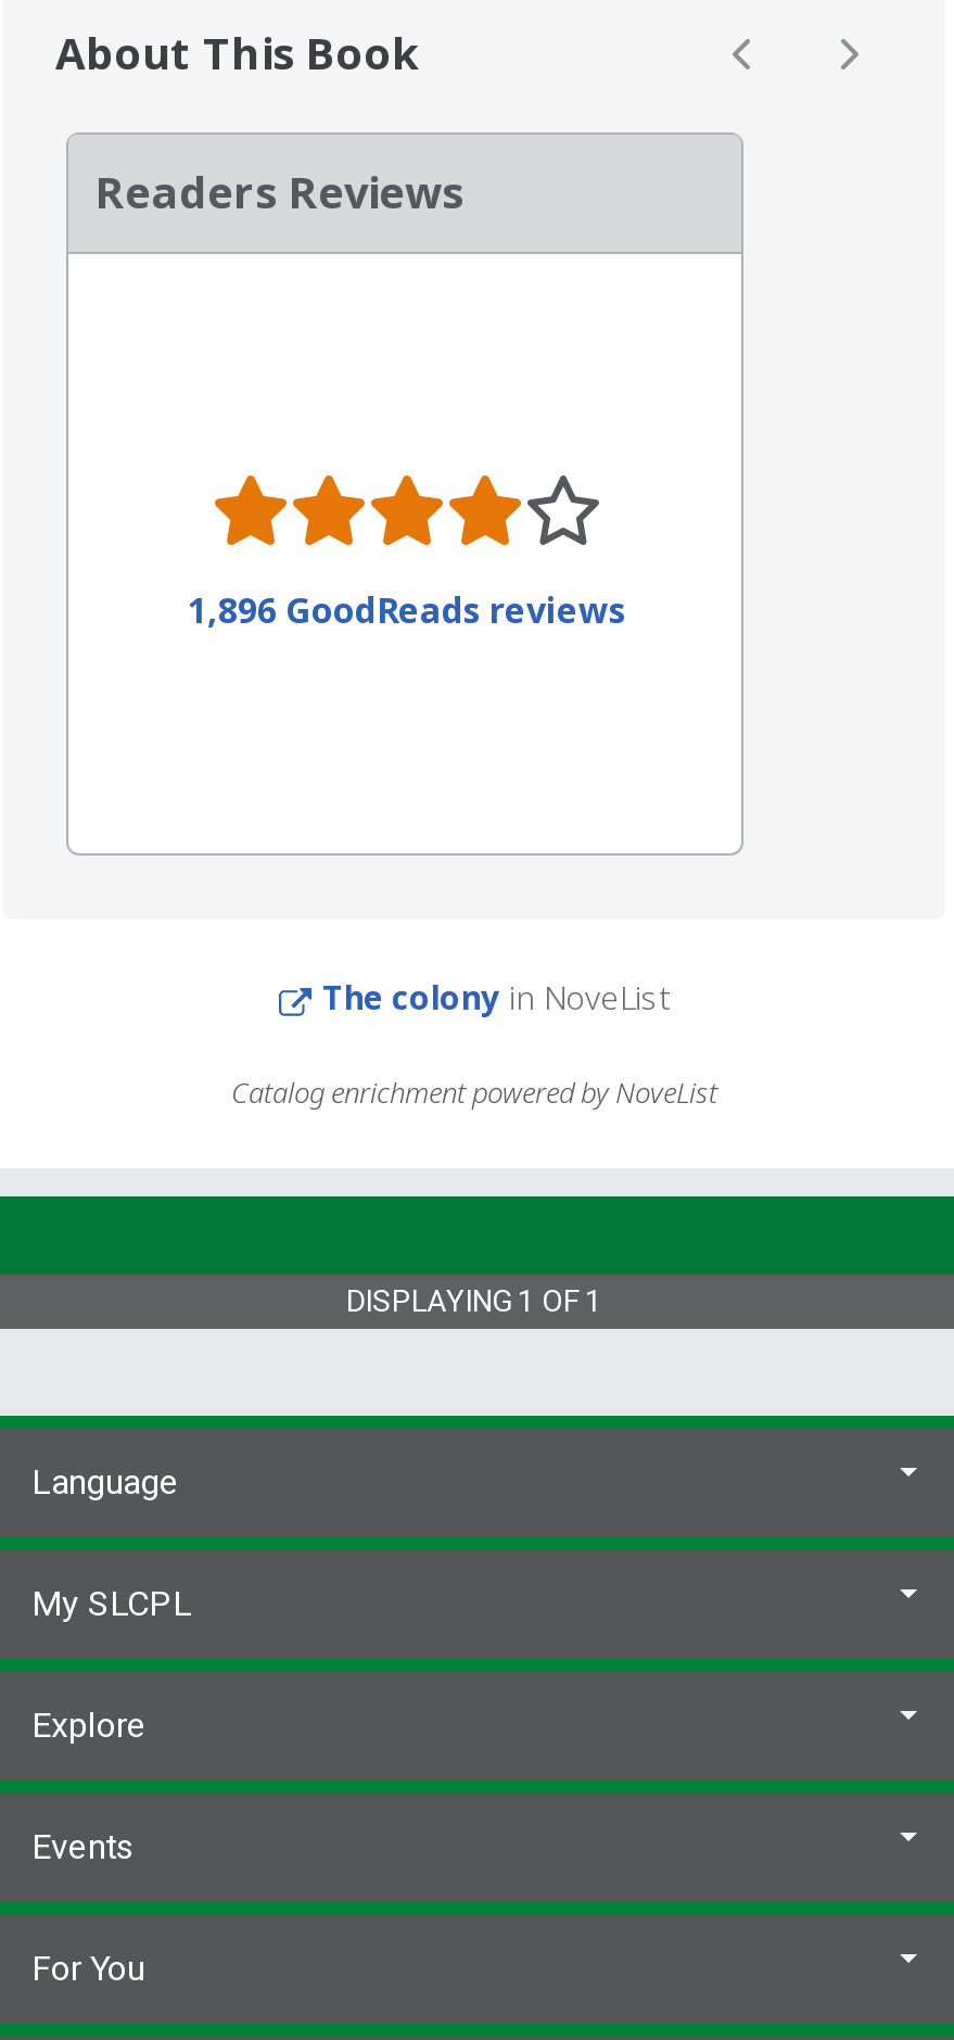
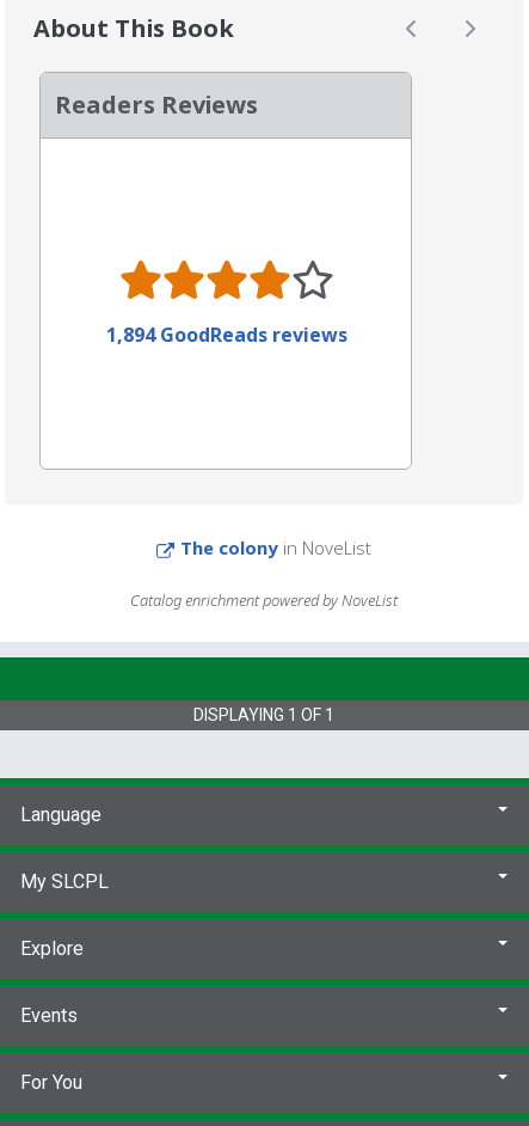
[188,586,626,634] 1,896 GoodReads reviews -> [106,322,347,348] 1,894 GoodReads reviews

